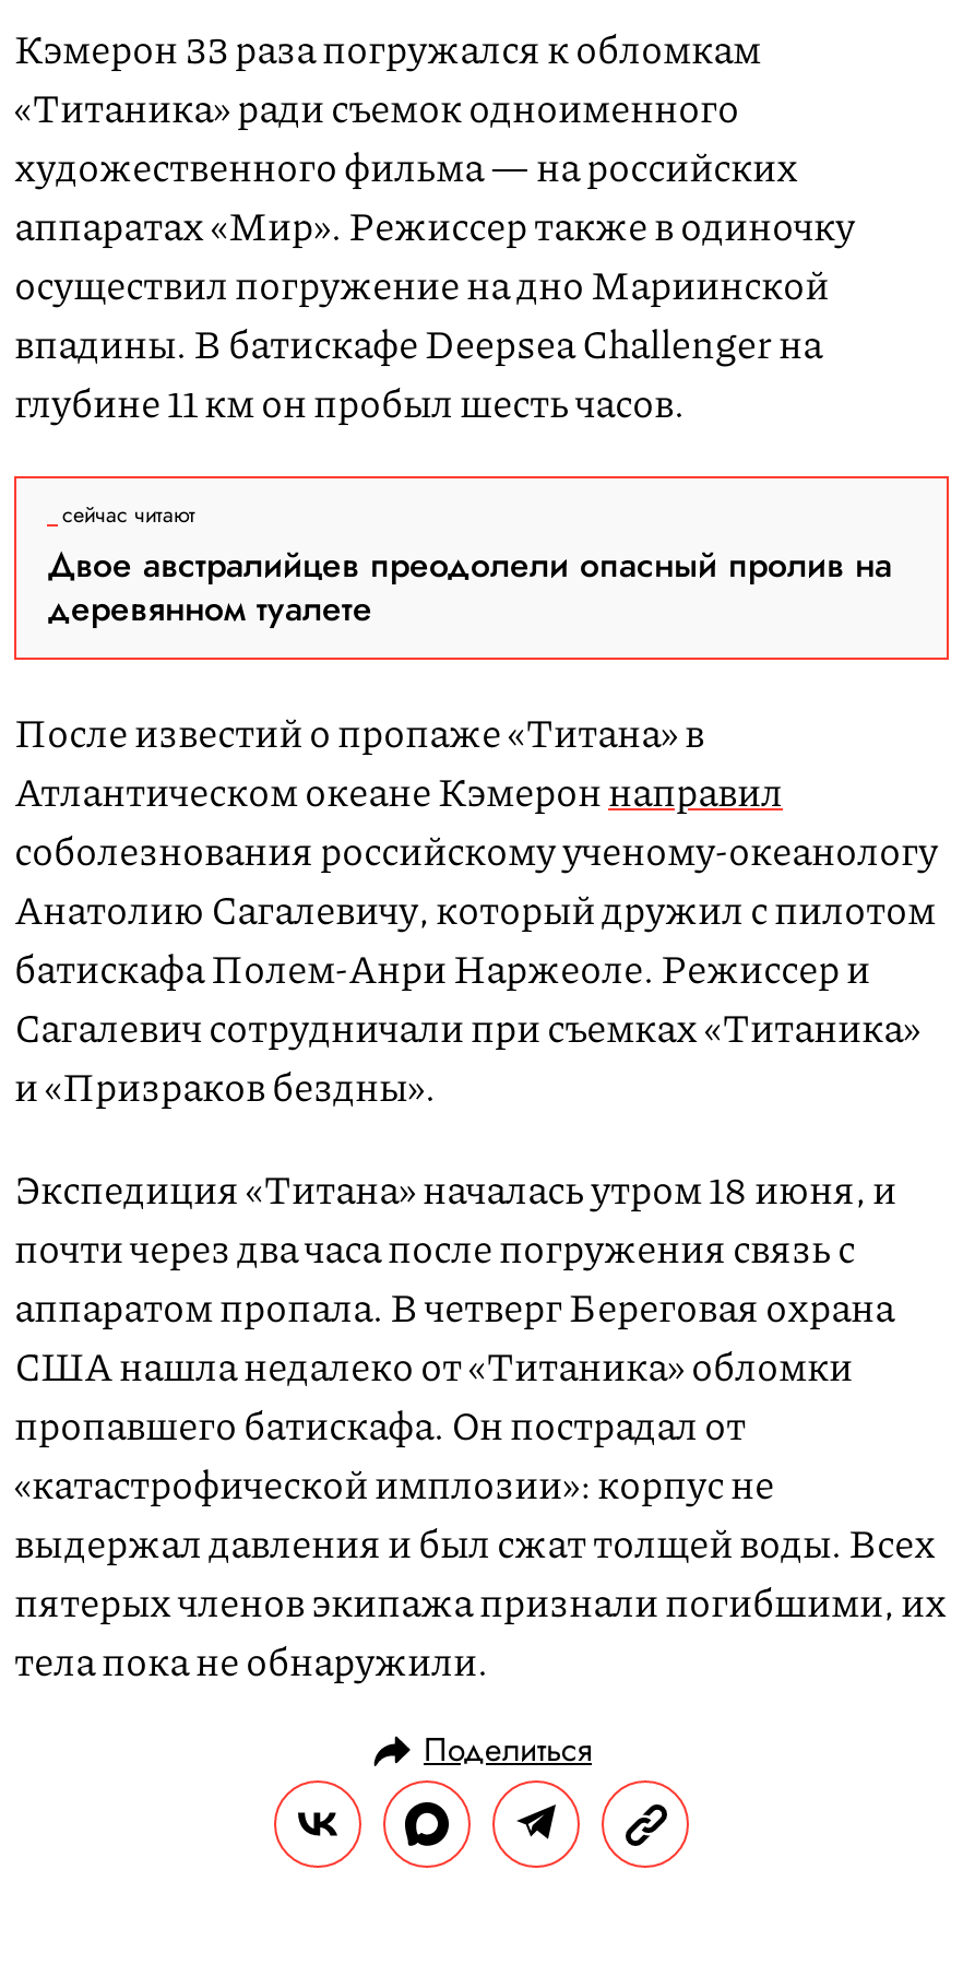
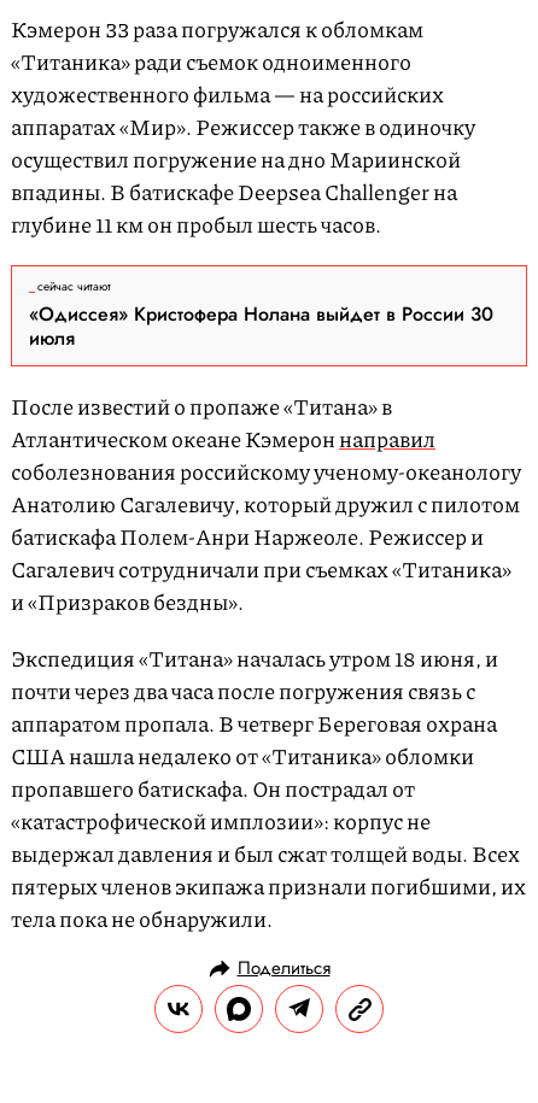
[47,540,892,634] Двое австралийцев преодолели опасный пролив на | деревянном туалете -> [29,301,493,352] «Одиссея» Кристофера Нолана выйдет в России 30 | июля

